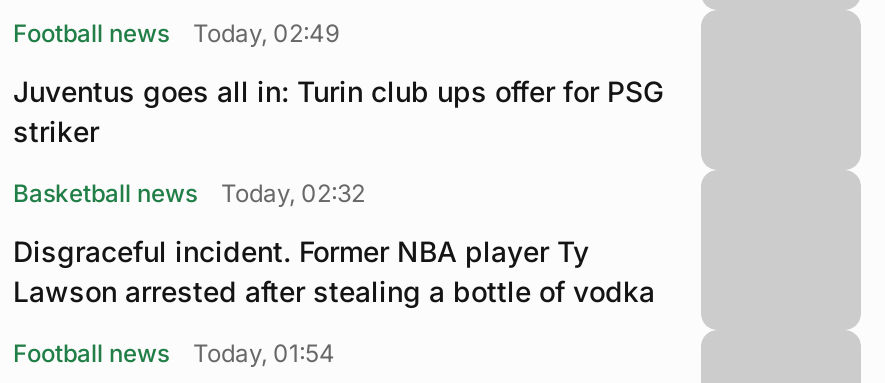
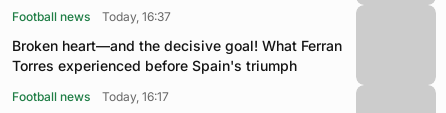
[13,19,663,308] Today, 02:49 | Juventus goes all in: Turin club ups offer for PSG | striker | Basketball news | Today, 02:32 | Disgraceful incident. Former NBA player Ty | Lawson arrested after stealing a bottle of vodka -> [12,9,342,74] Today, 16:37 | Broken heart—and the decisive goal! What Ferran | Torres experienced before Spain's triumph
[13,339,335,369] Football news Today, 01:54 -> [12,89,169,104] Football news Today, 16:17

